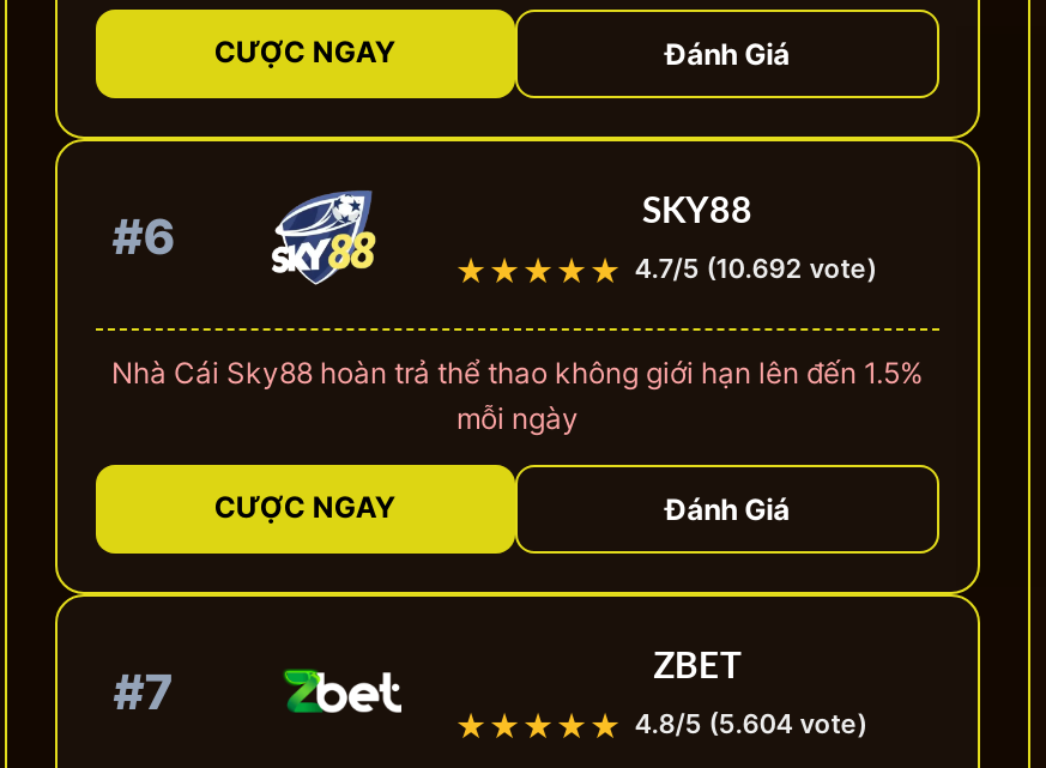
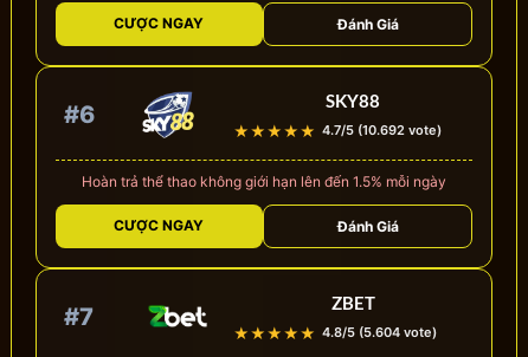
[111,355,924,436] Nhà Cái Sky88 hoàn trả thể thao không giới hạn lên đến 1.5% | mỗi ngày -> [82,173,446,190] Hoàn trả thể thao không giới hạn lên đến 1.5% mỗi ngày

